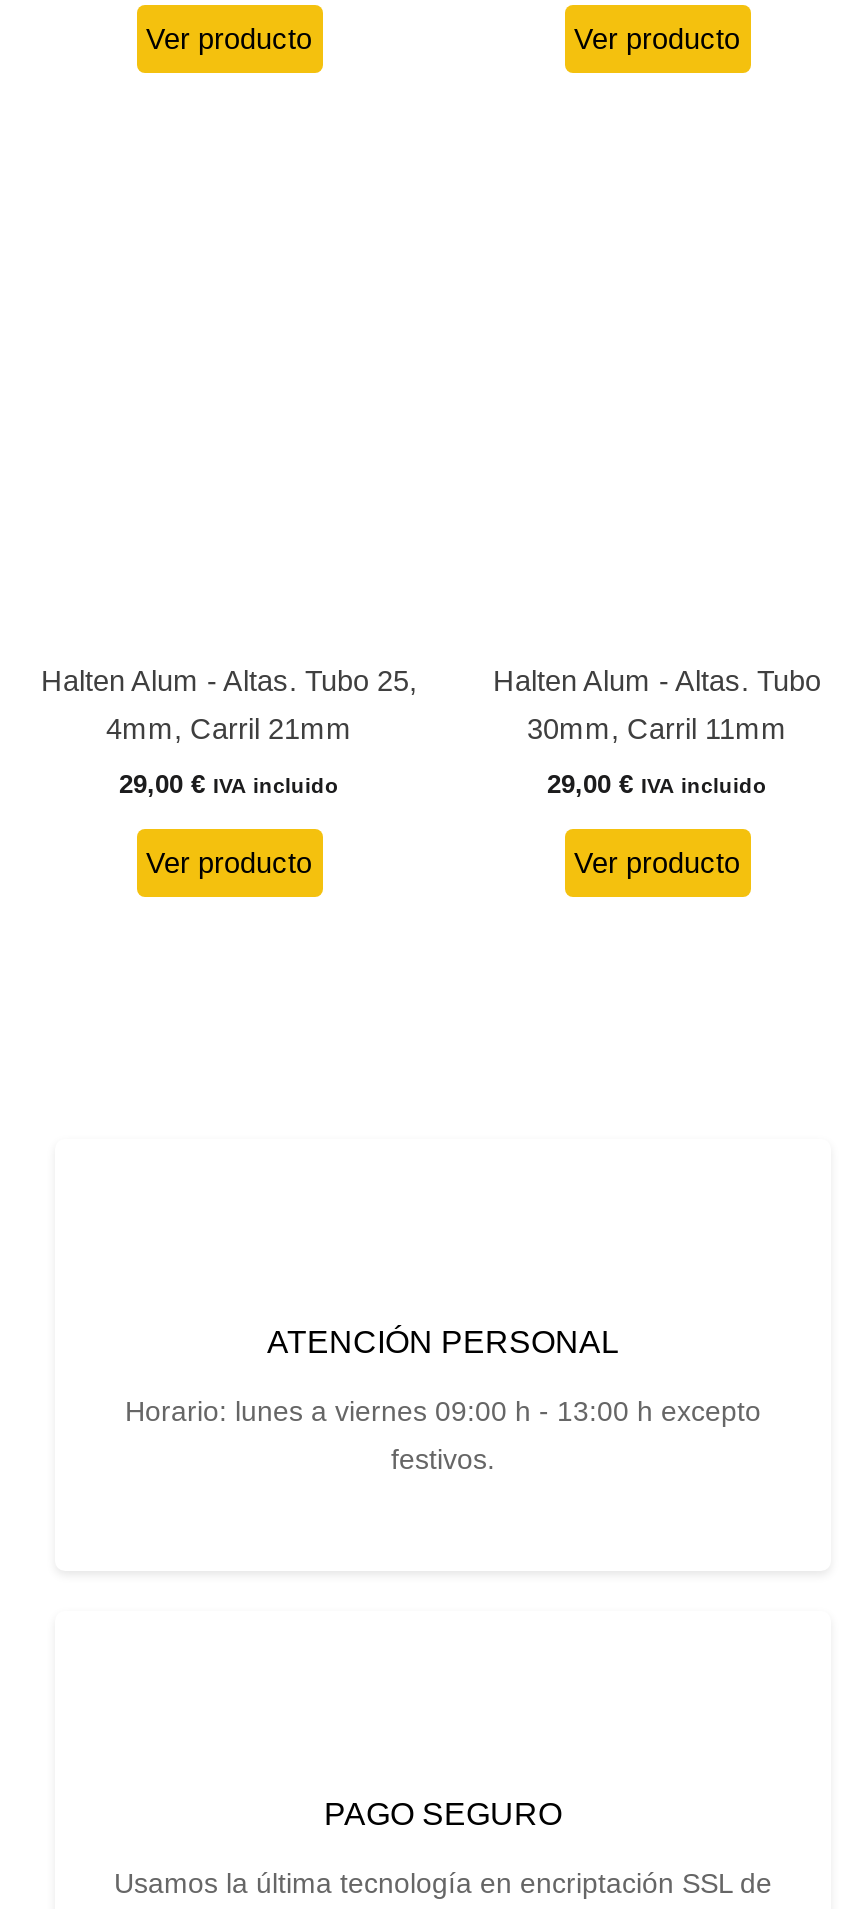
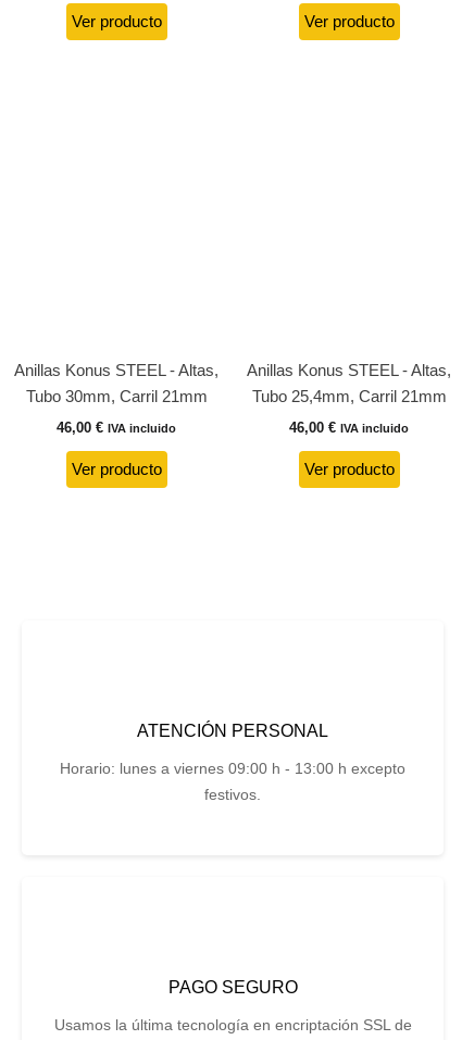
[41,665,417,697] Halten Alum - Altas. Tubo 25, -> [14,362,218,380] Anillas Konus STEEL - Altas,
[493,665,821,697] Halten Alum - Altas. Tubo -> [247,362,451,380] Anillas Konus STEEL - Altas,
[106,713,352,745] 4mm, Carril 21mm -> [26,388,207,406] Tubo 30mm, Carril 21mm
[527,713,787,745] 30mm, Carril 11mm -> [252,388,446,406] Tubo 25,4mm, Carril 21mm
[119,769,339,799] 29,00 € IVA incluido -> [57,419,176,435] 46,00 € IVA incluido
[547,769,767,799] 29,00 € IVA incluido -> [289,419,409,435] 46,00 € IVA incluido

